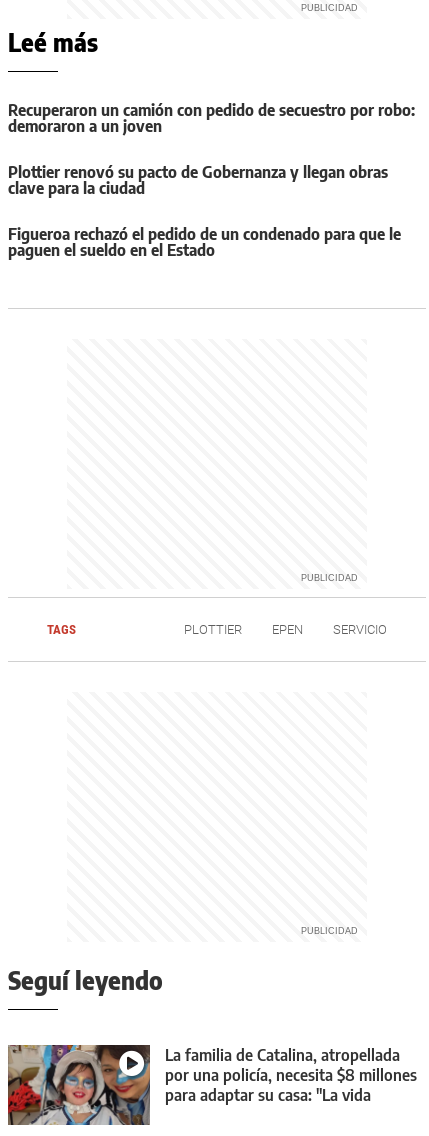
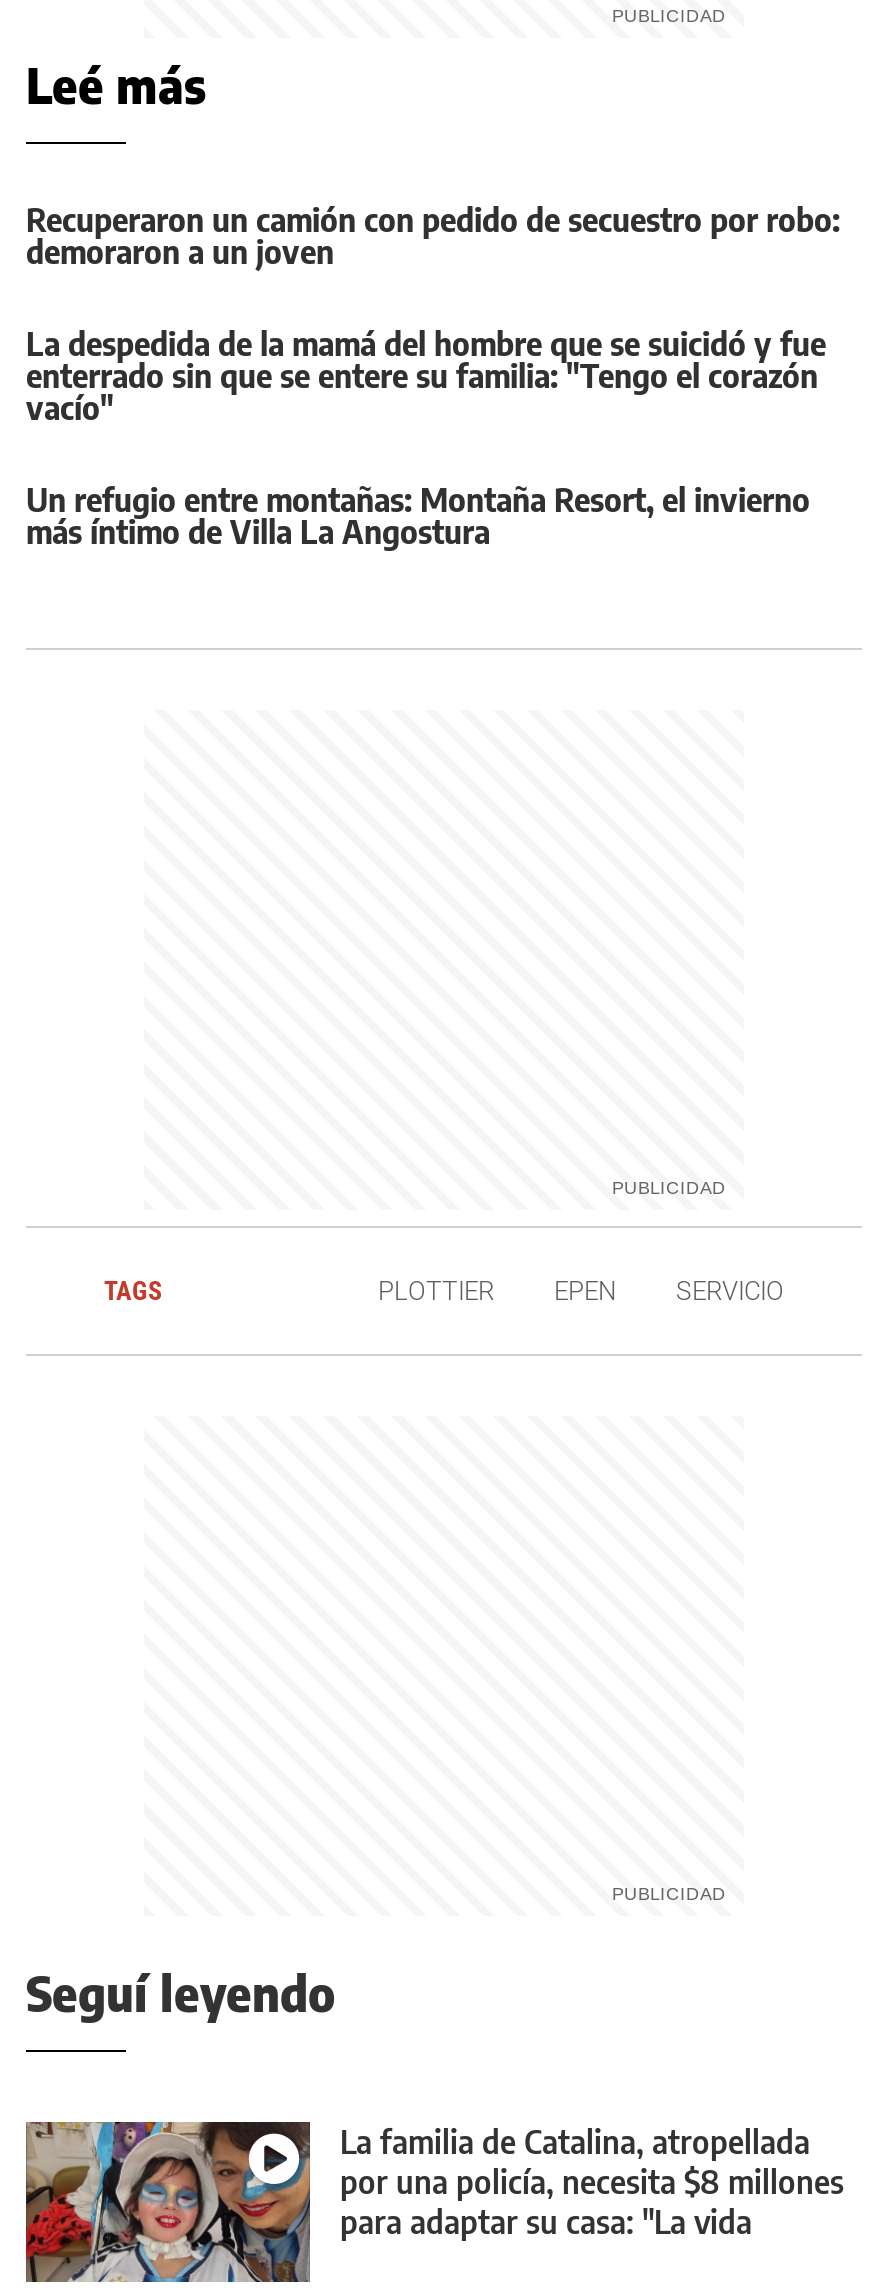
[8,162,388,198] Plottier renovó su pacto de Gobernanza y llegan obras | clave para la ciudad -> [26,324,826,428] La despedida de la mamá del hombre que se suicidó y fue | enterrado sin que se entere su familia: "Tengo el corazón | vacío"
[8,224,401,260] Figueroa rechazó el pedido de un condenado para que le | paguen el sueldo en el Estado -> [26,480,810,552] Un refugio entre montañas: Montaña Resort, el invierno | más íntimo de Villa La Angostura

